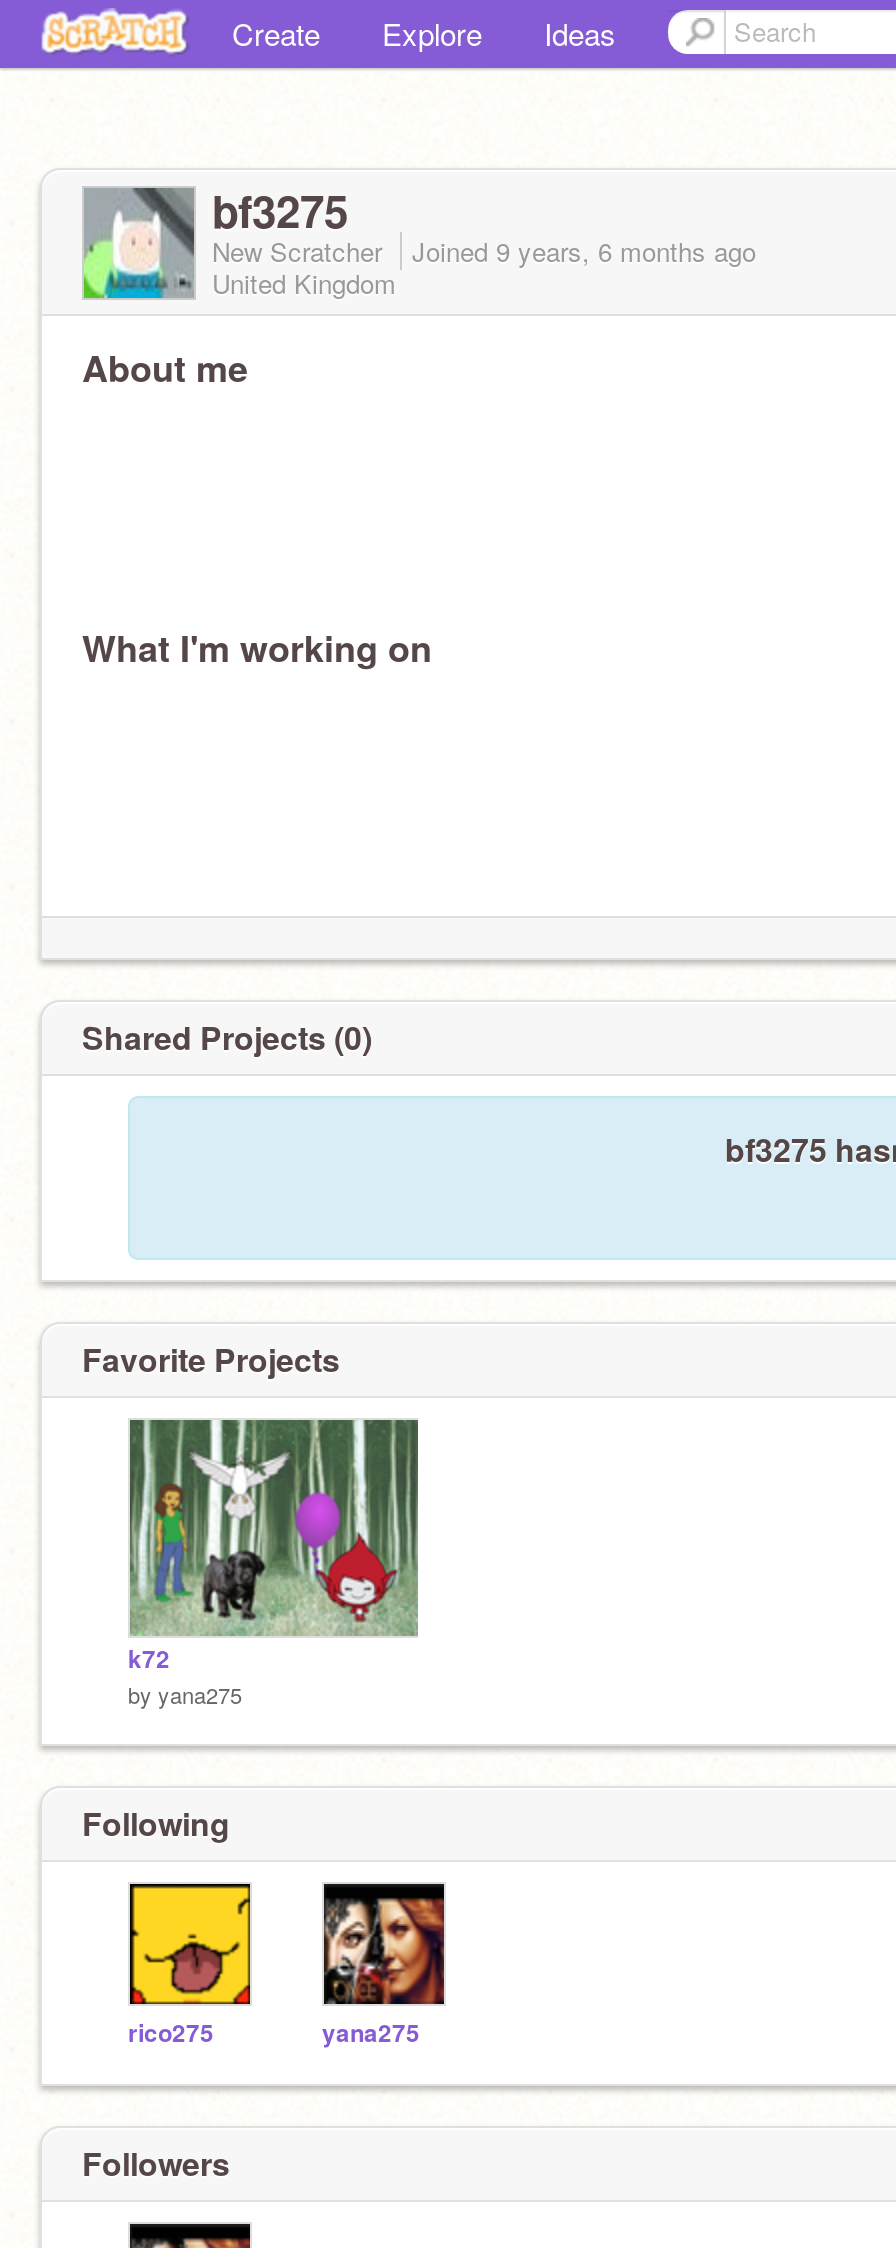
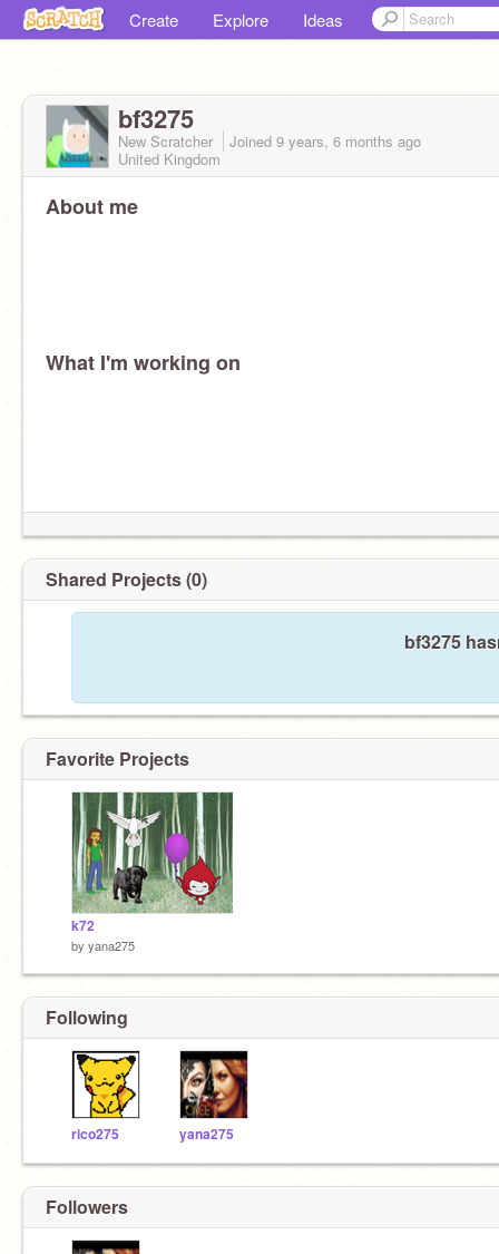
[130,1884,250,2004] [image] -> [72,1051,140,1119] [image]

